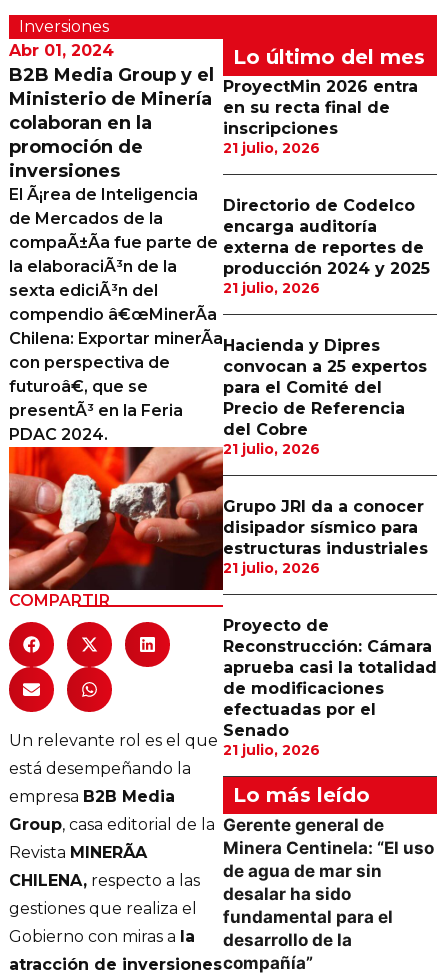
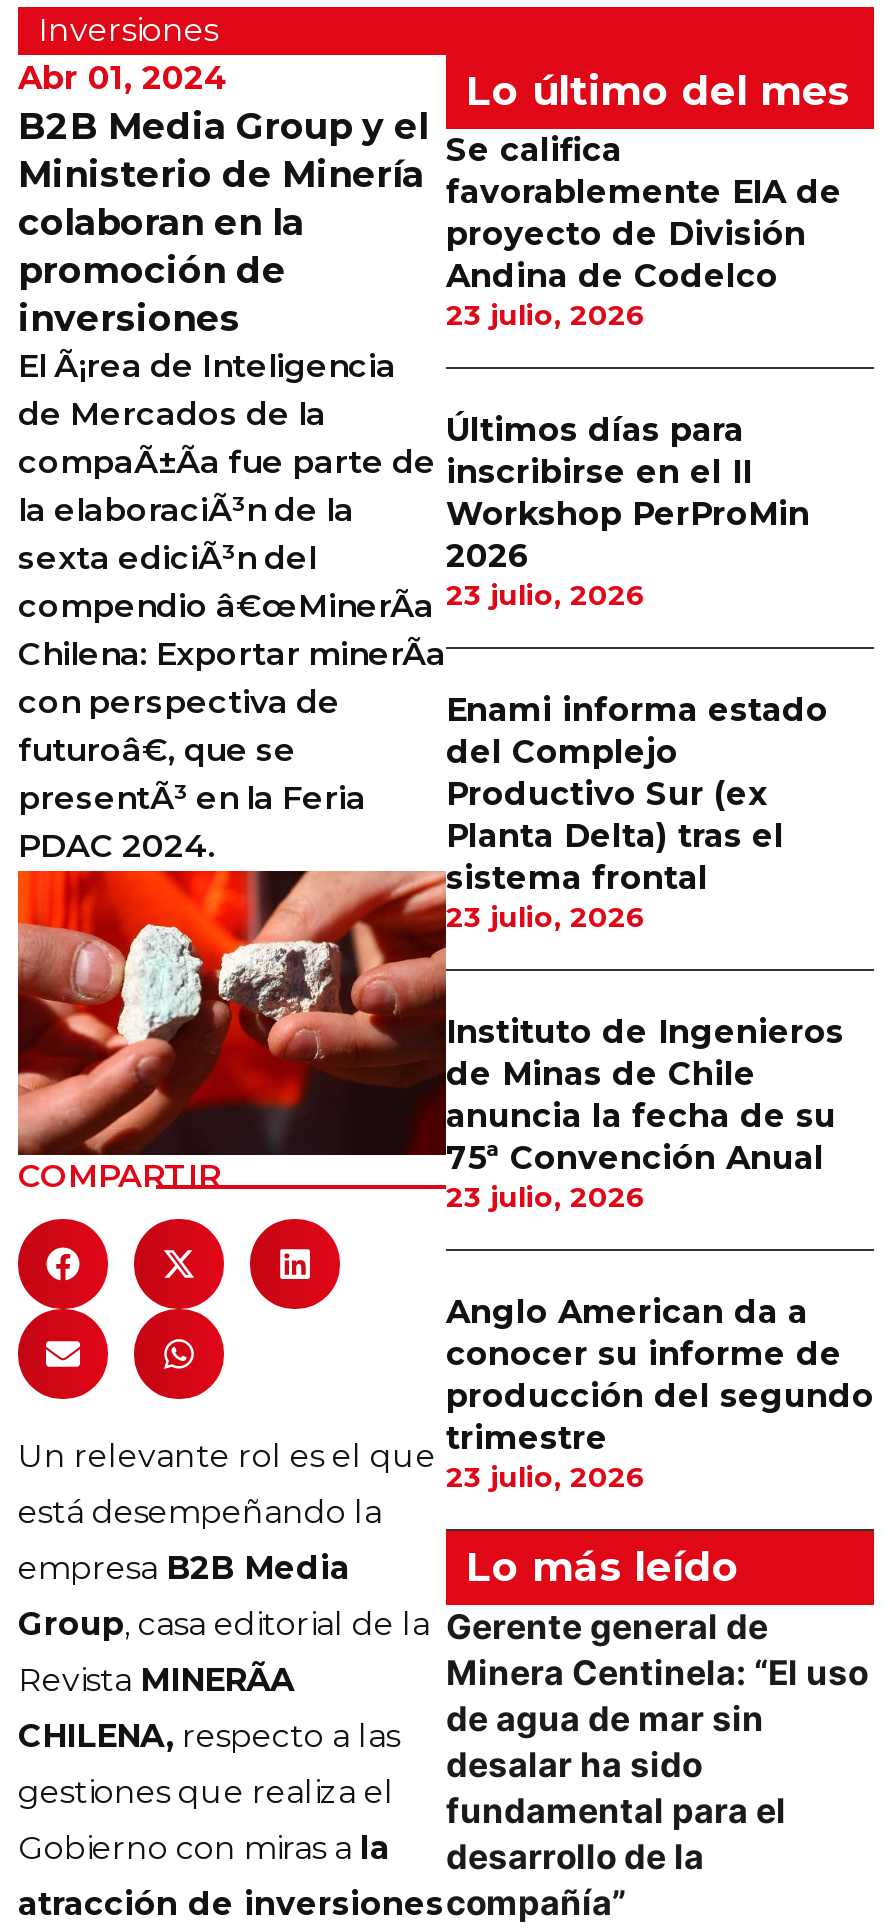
[223,77,418,157] ProyectMin 2026 entra | en su recta final de | inscripciones | 21 julio, 2026 -> [446,131,842,333] Se califica | favorablemente EIA de | proyecto de División | Andina de Codelco | 23 julio, 2026
[223,196,430,297] Directorio de Codelco | encarga auditoría | externa de reportes de | producción 2024 y 2025 | 21 julio, 2026 -> [446,411,810,613] Últimos días para | inscribirse en el II | Workshop PerProMin | 2026 | 23 julio, 2026
[223,336,427,458] Hacienda y Dipres | convocan a 25 expertos | para el Comité del | Precio de Referencia | del Cobre | 21 julio, 2026 -> [446,691,828,935] Enami informa estado | del Complejo | Productivo Sur (ex | Planta Delta) tras el | sistema frontal | 23 julio, 2026
[223,497,428,577] Grupo JRI da a conocer | disipador sísmico para | estructuras industriales | 21 julio, 2026 -> [446,1013,844,1215] Instituto de Ingenieros | de Minas de Chile | anuncia la fecha de su | 75ª Convención Anual | 23 julio, 2026
[223,616,437,759] Proyecto de | Reconstrucción: Cámara | aprueba casi la totalidad | de modificaciones | efectuadas por el | Senado | 21 julio, 2026 -> [446,1293,874,1495] Anglo American da a | conocer su informe de | producción del segundo | trimestre | 23 julio, 2026

